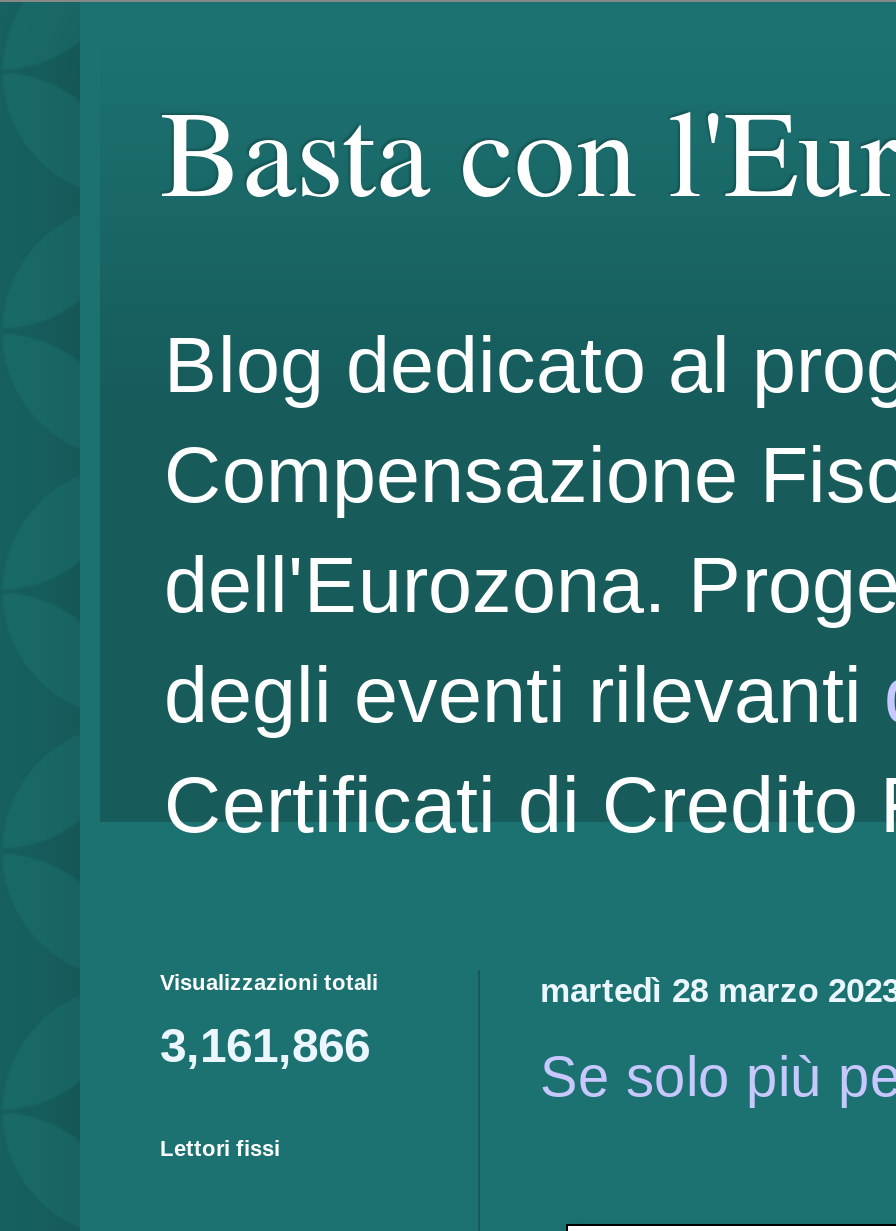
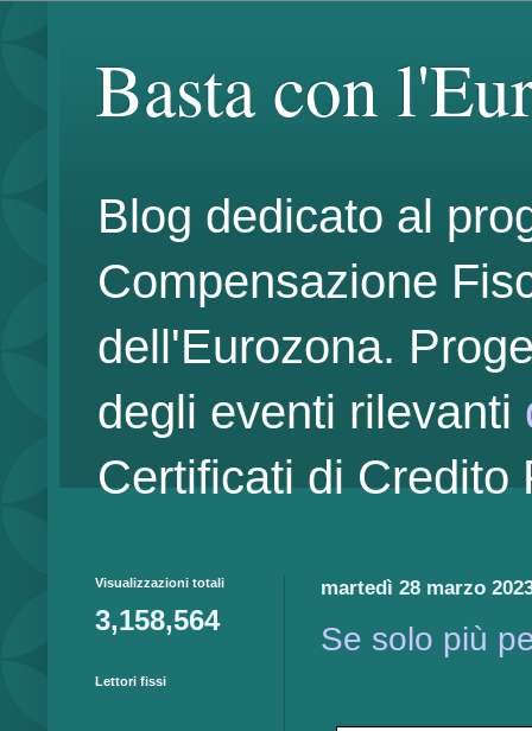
[160,1019,370,1073] 3,161,866 -> [95,604,220,637] 3,158,564

